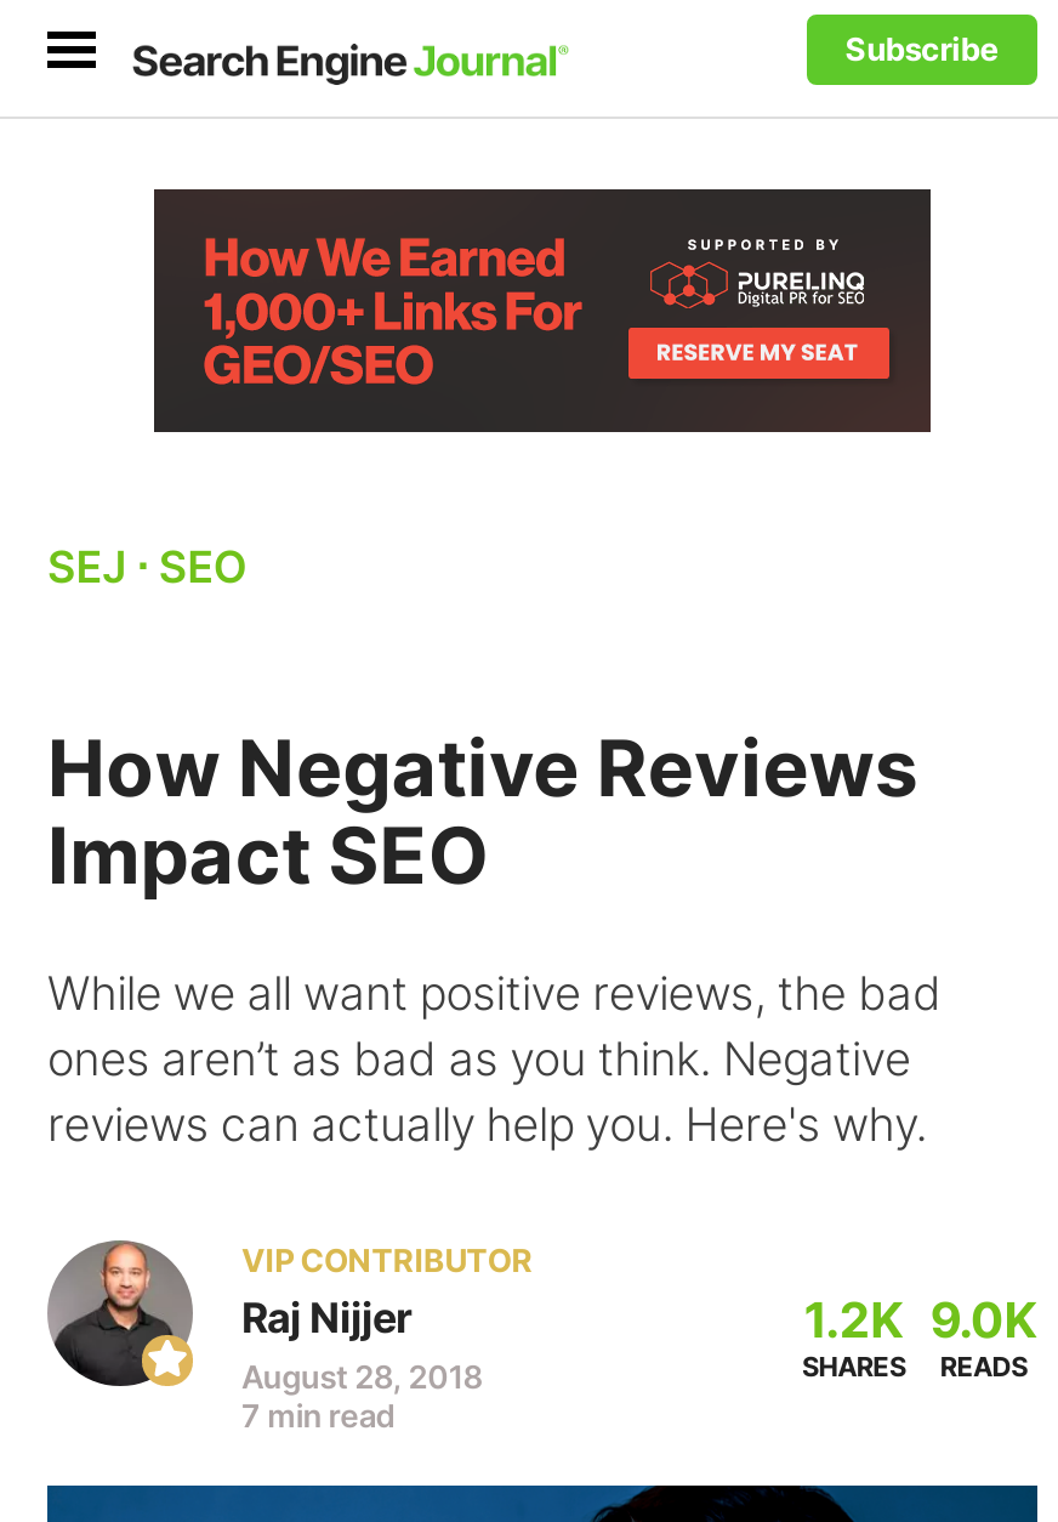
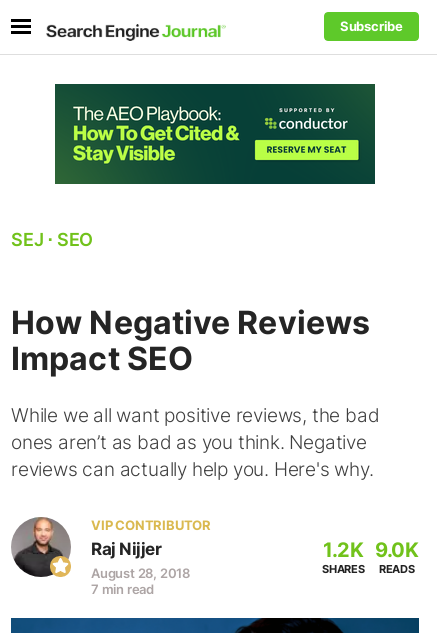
[154,189,931,432] [image] -> [55,84,375,184] [image]

